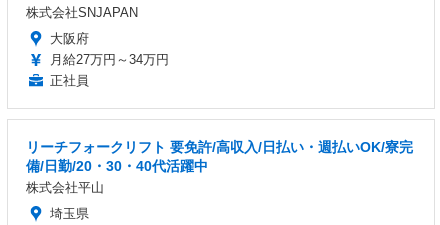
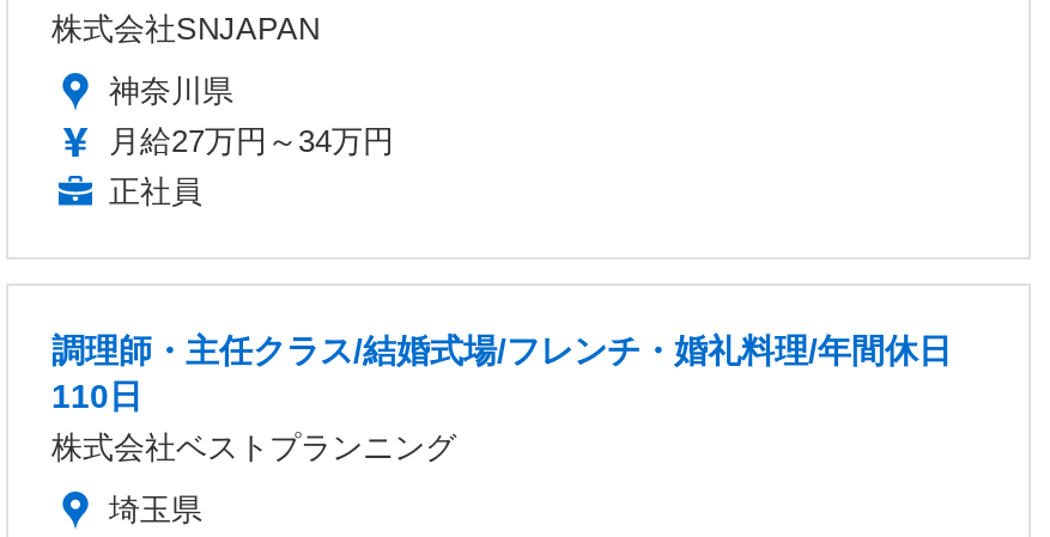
[50,31,89,46] 大阪府 -> [109,72,233,108] 神奈川県
[26,139,413,195] リーチフォークリフト 要免許/高収入/日払い・週払いOK/寮完 | 備/日勤/20・30・40代活躍中 | 株式会社平山 -> [51,330,952,464] 調理師・主任クラス/結婚式場/フレンチ・婚礼料理/年間休日 | 110日 | 株式会社ベストプランニング

